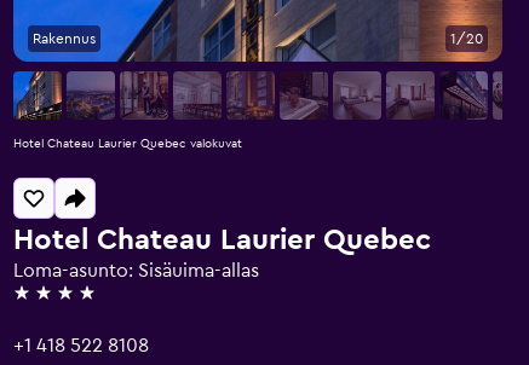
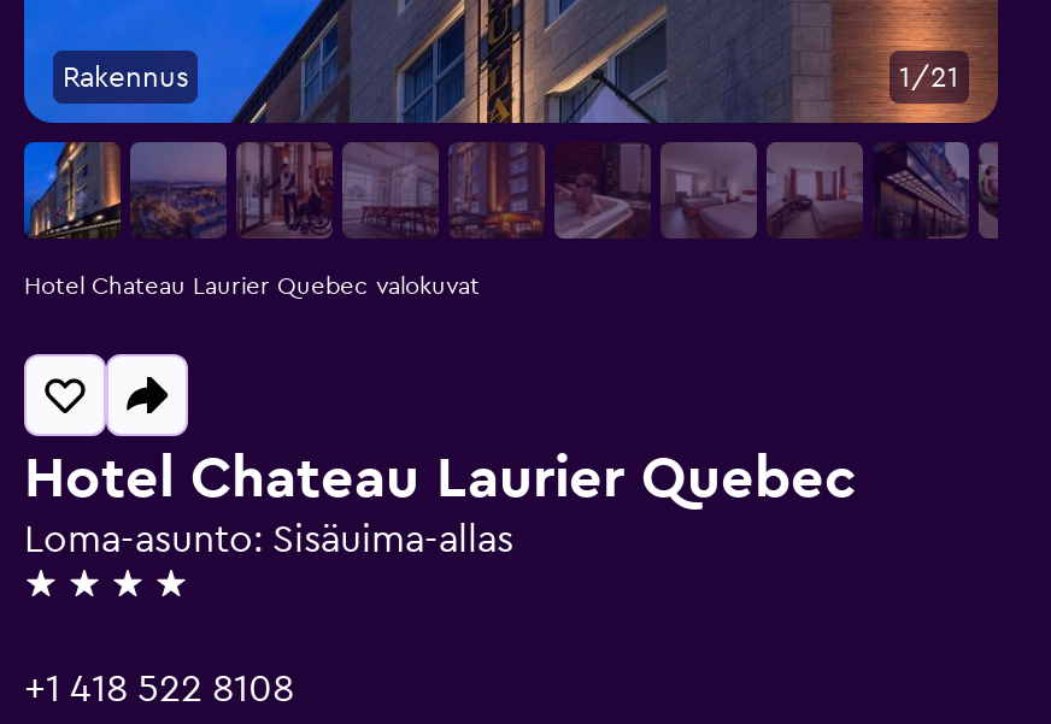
[450,31,483,46] 1/20 -> [899,63,959,92] 1/21

